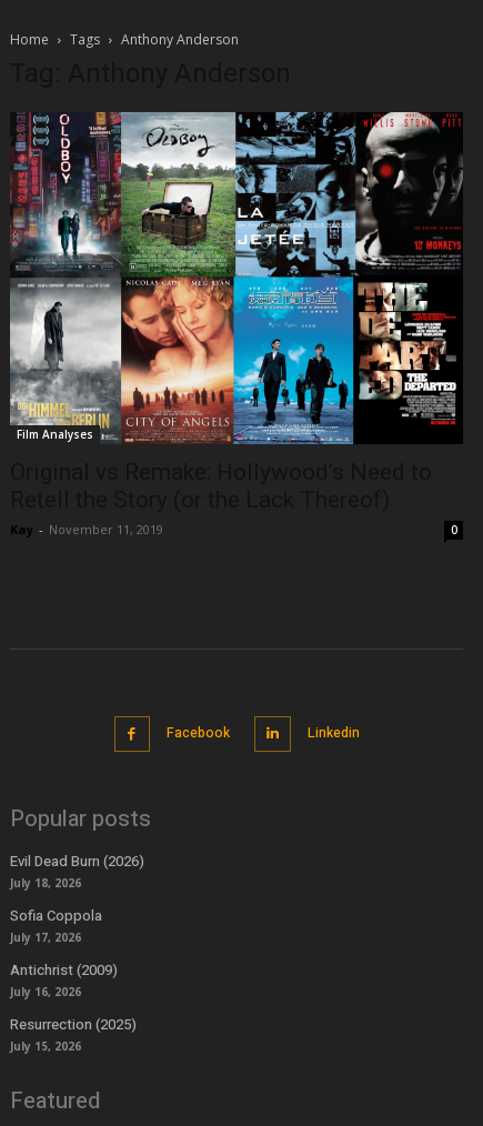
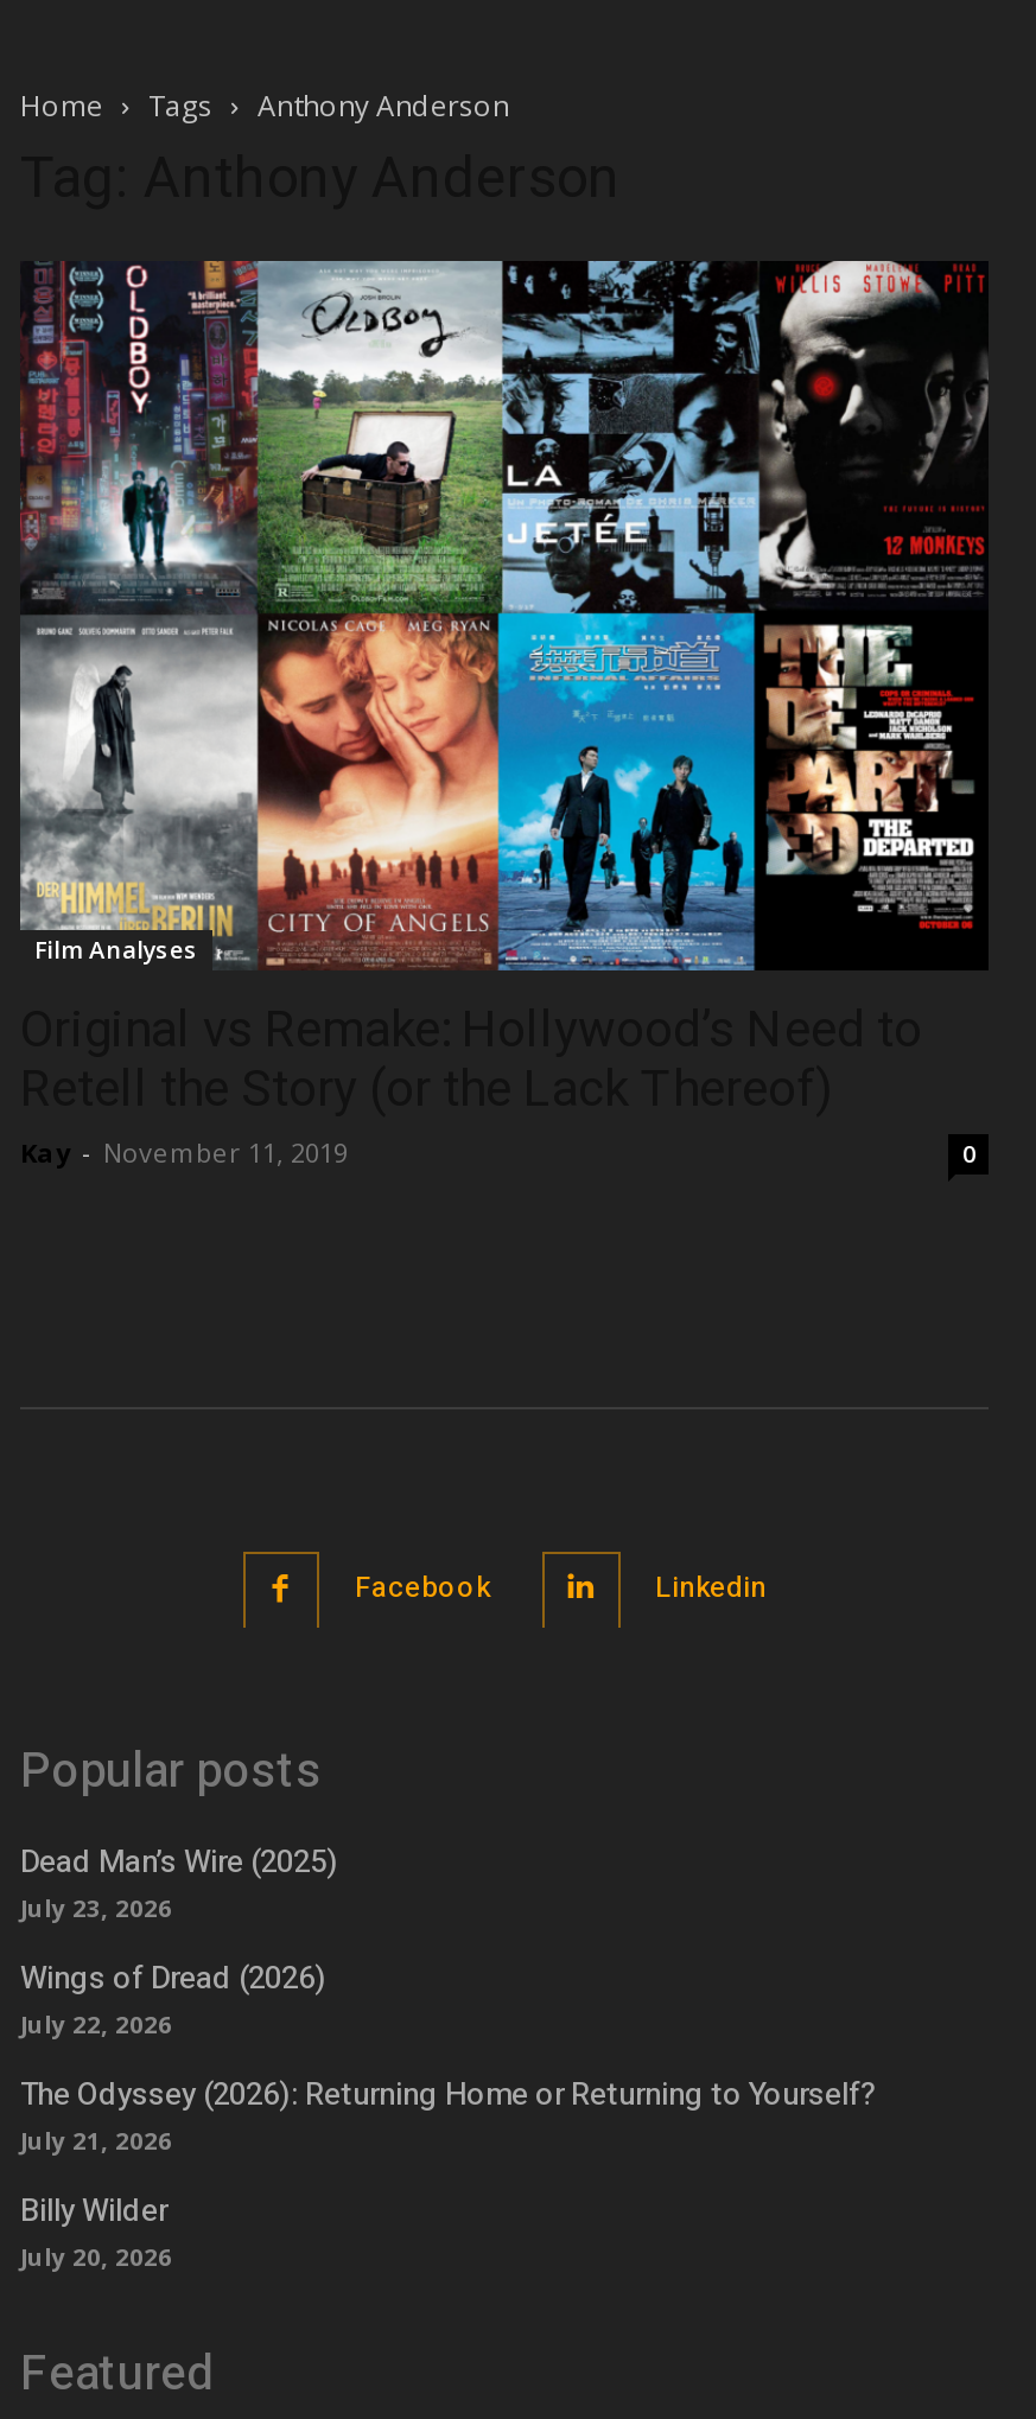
[10,851,144,891] Evil Dead Burn (2026) | July 18, 2026 -> [20,1839,338,1925] Dead Man’s Wire (2025) | July 23, 2026
[10,905,102,945] Sofia Coppola | July 17, 2026 -> [20,1955,326,2041] Wings of Dread (2026) | July 22, 2026
[10,960,118,1000] Antichrist (2009) | July 16, 2026 -> [20,2072,877,2157] The Odyssey (2026): Returning Home or Returning to Yourself? | July 21, 2026
[10,1014,137,1054] Resurrection (2025) | July 15, 2026 -> [20,2188,172,2273] Billy Wilder | July 20, 2026

